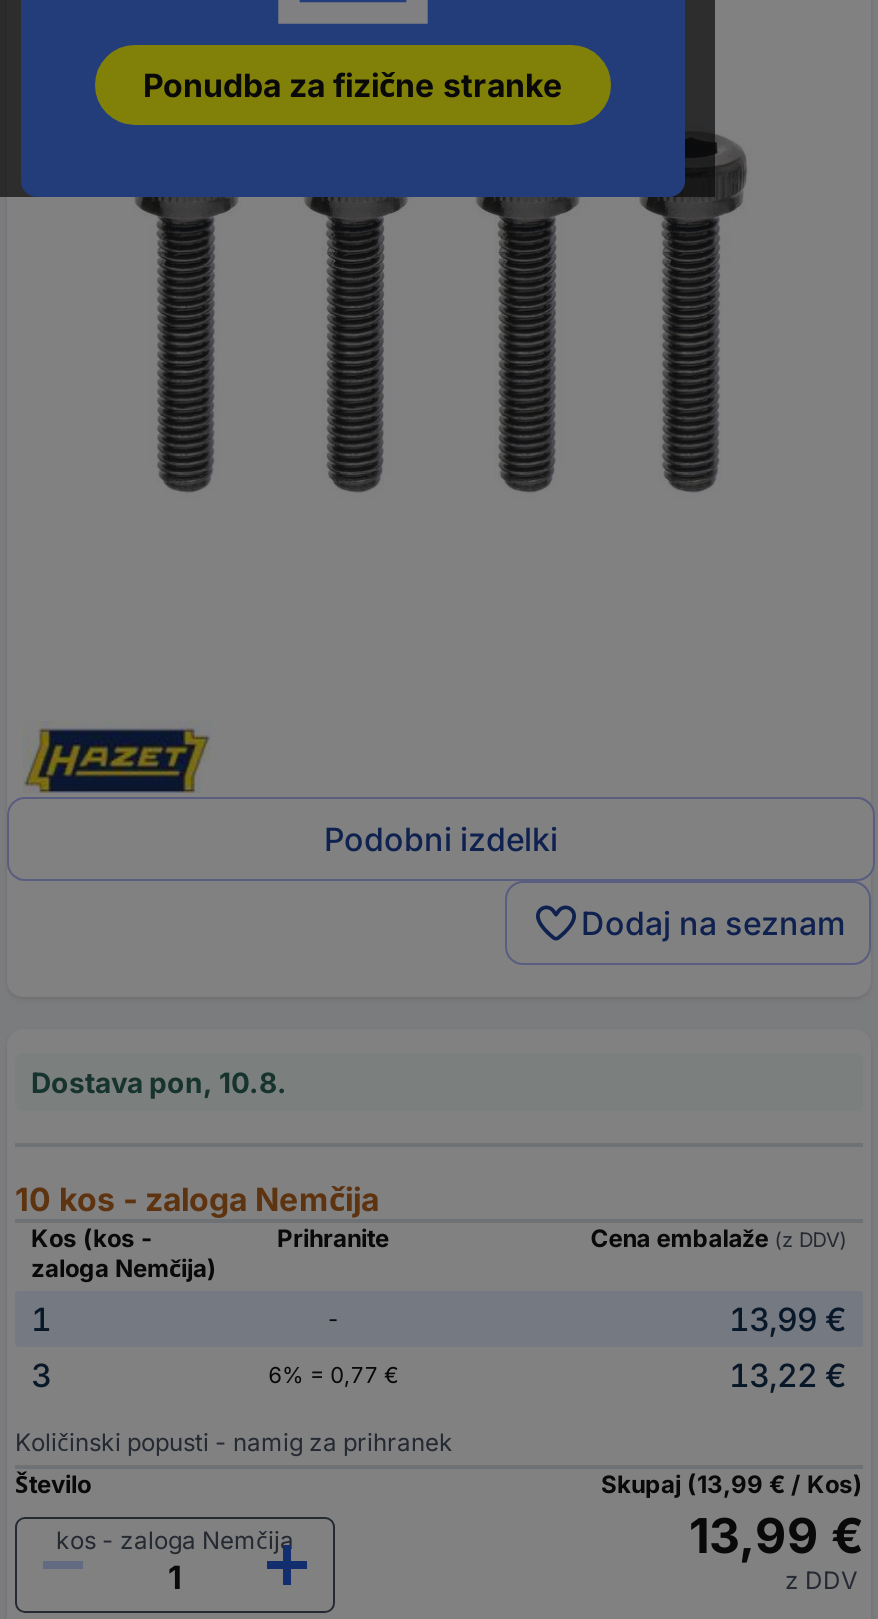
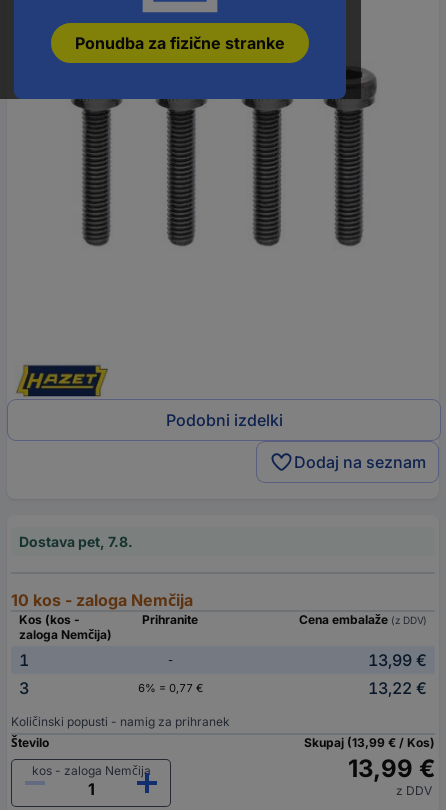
[31,1066,287,1100] Dostava pon, 10.8. -> [19,533,133,550] Dostava pet, 7.8.

